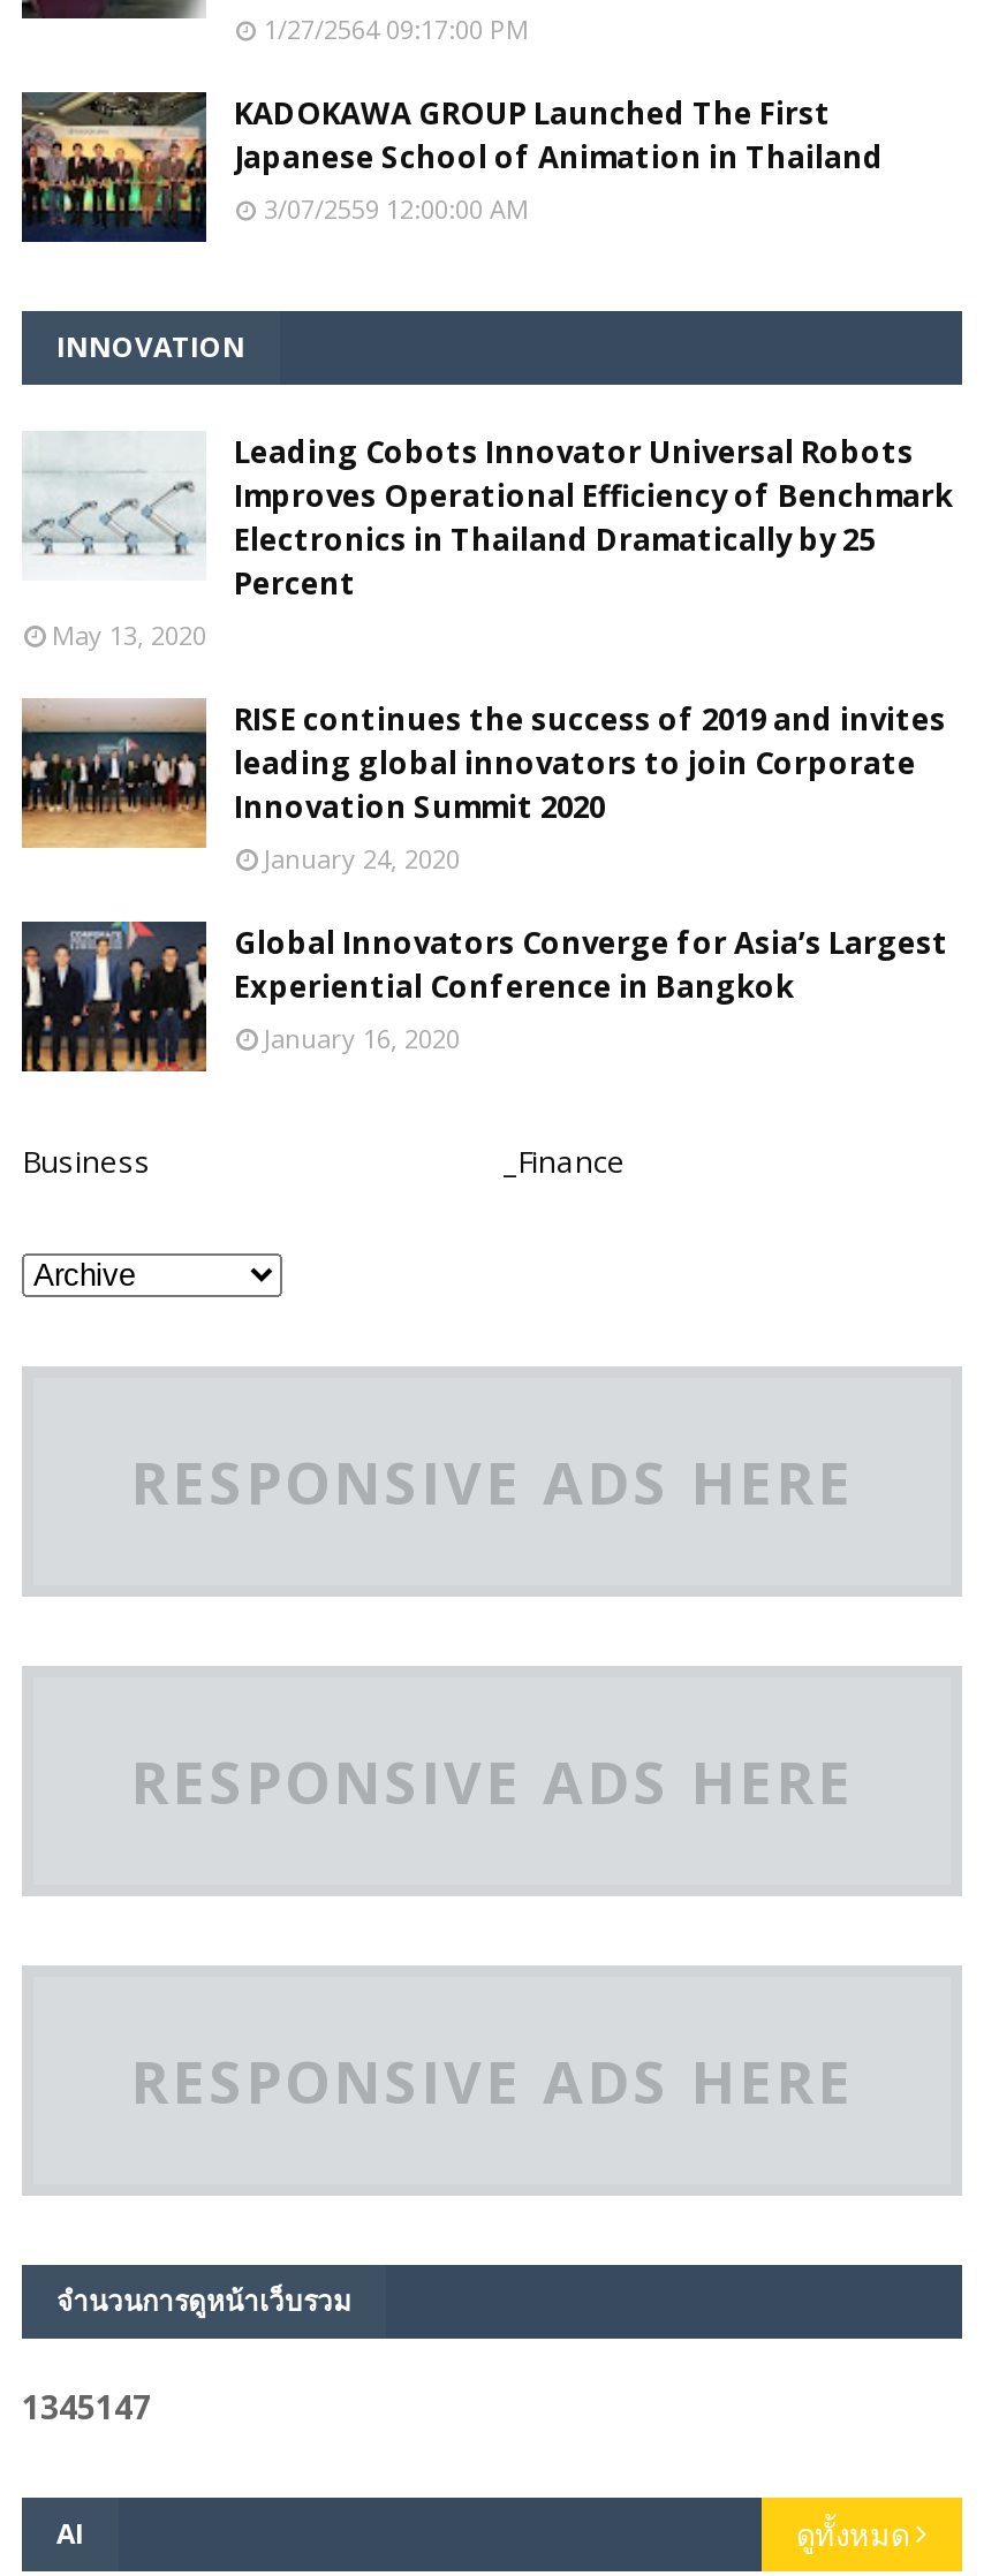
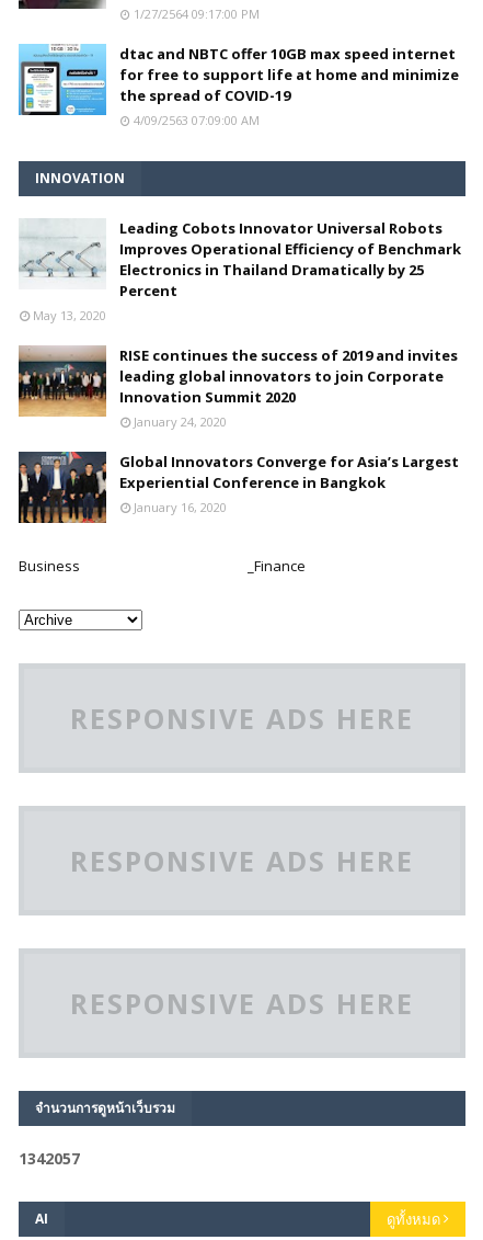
[20,90,884,244] [image] | KADOKAWA GROUP Launched The First | Japanese School of Animation in Thailand | 3/07/2559 12:00:00 AM -> [18,44,459,128] [image] | dtac and NBTC offer 10GB max speed internet | for free to support life at home and minimize | the spread of COVID-19 | 4/09/2563 07:09:00 AM
[22,2385,151,2429] 1345147 -> [19,1148,80,1169] 1342057

